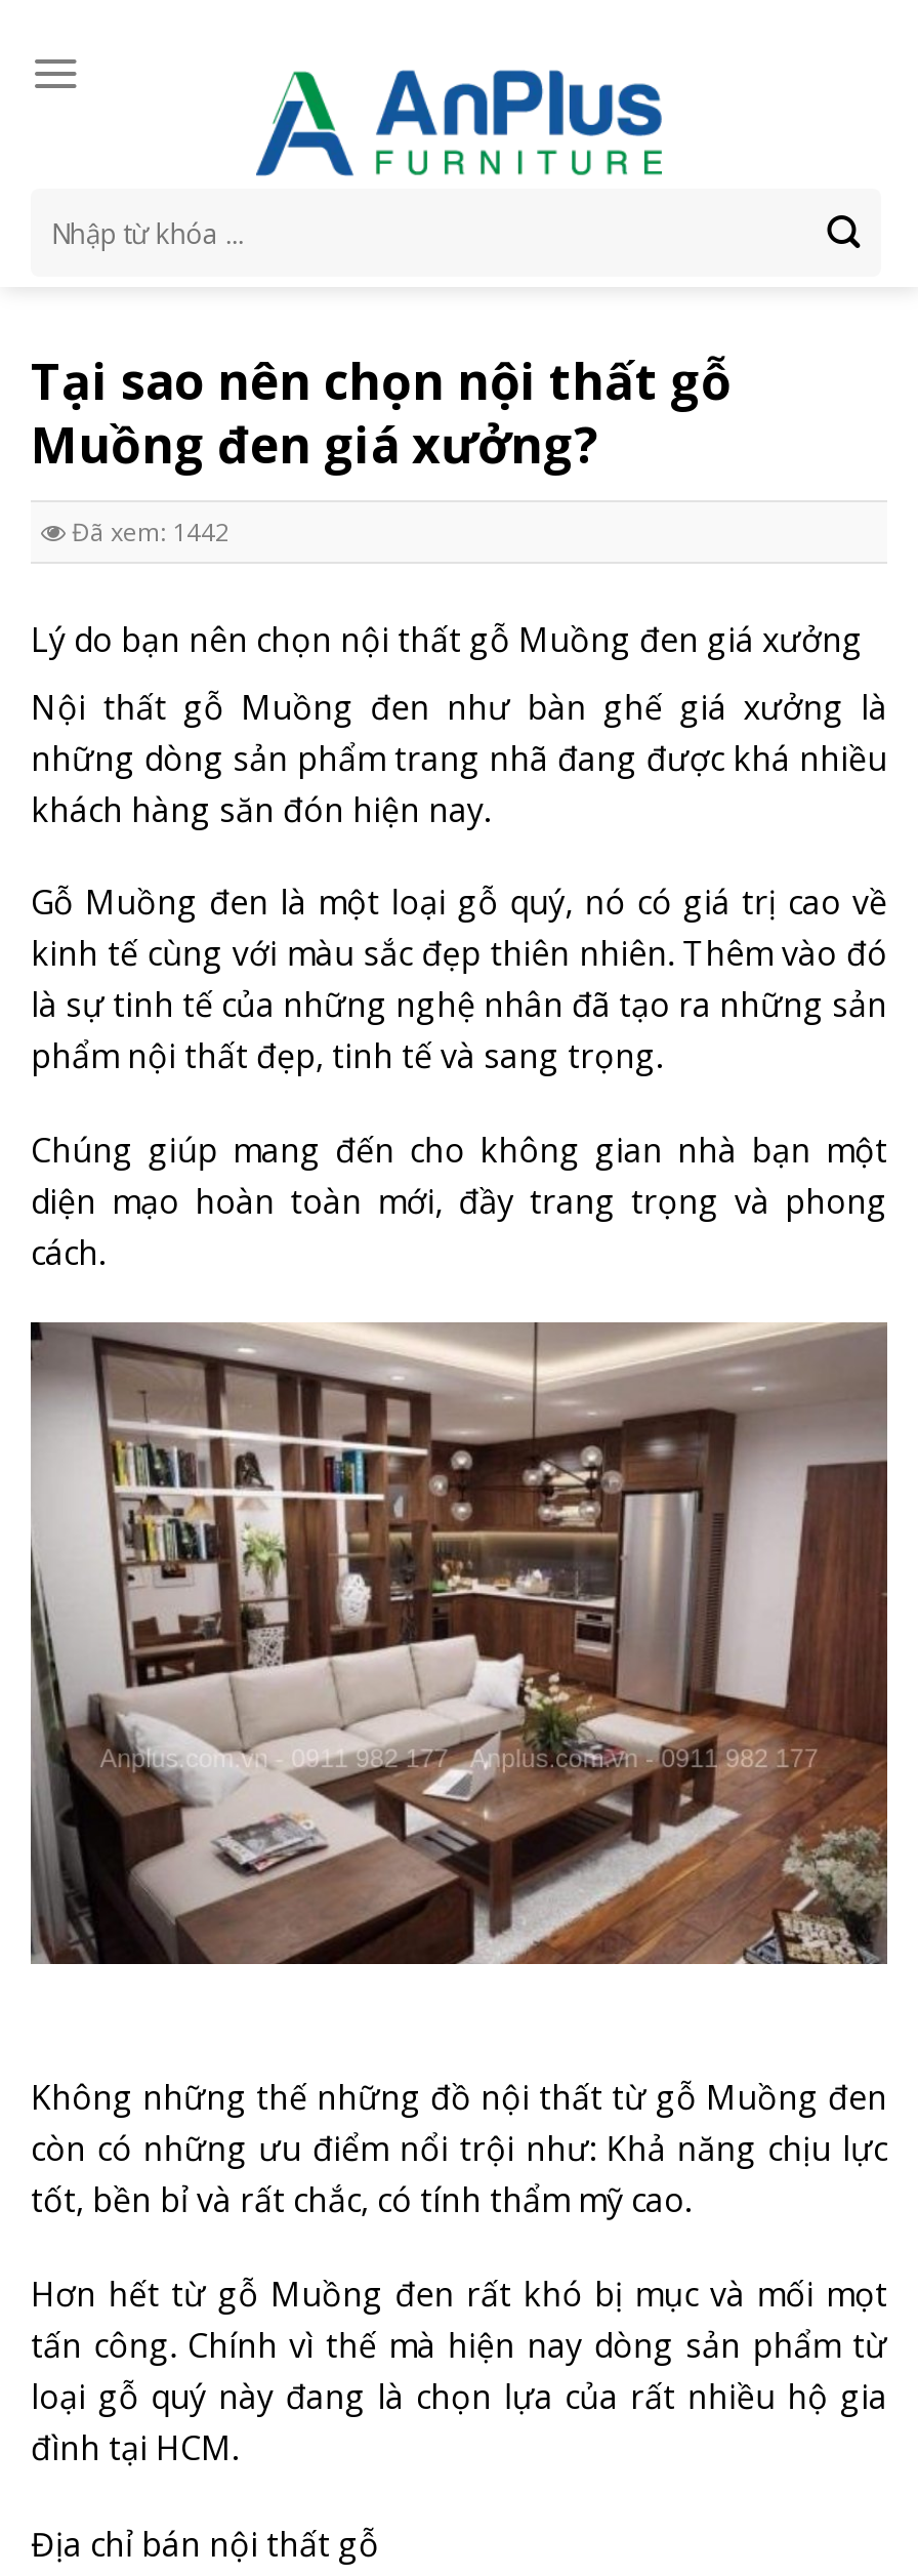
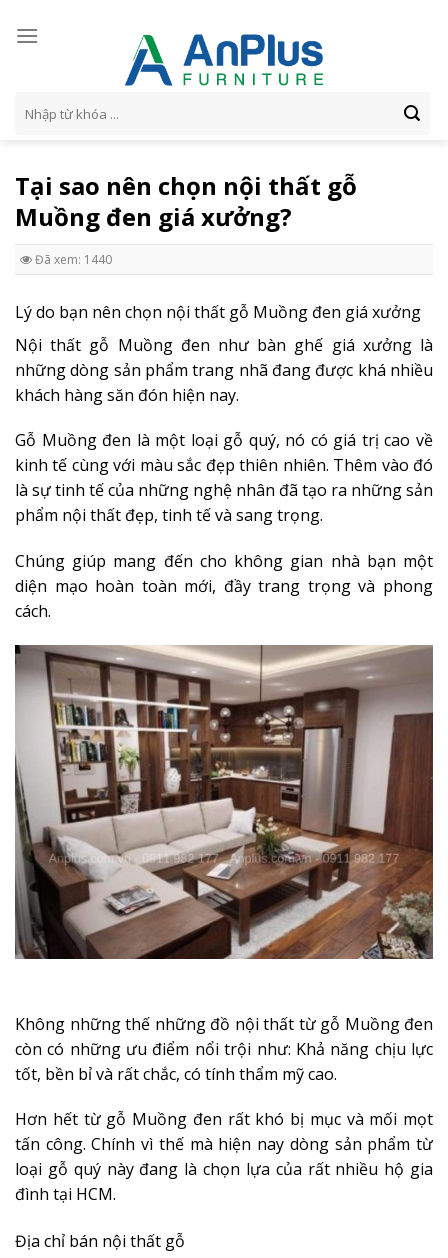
[66,515,229,549] Đã xem: 1442 -> [32,251,112,268] Đã xem: 1440

